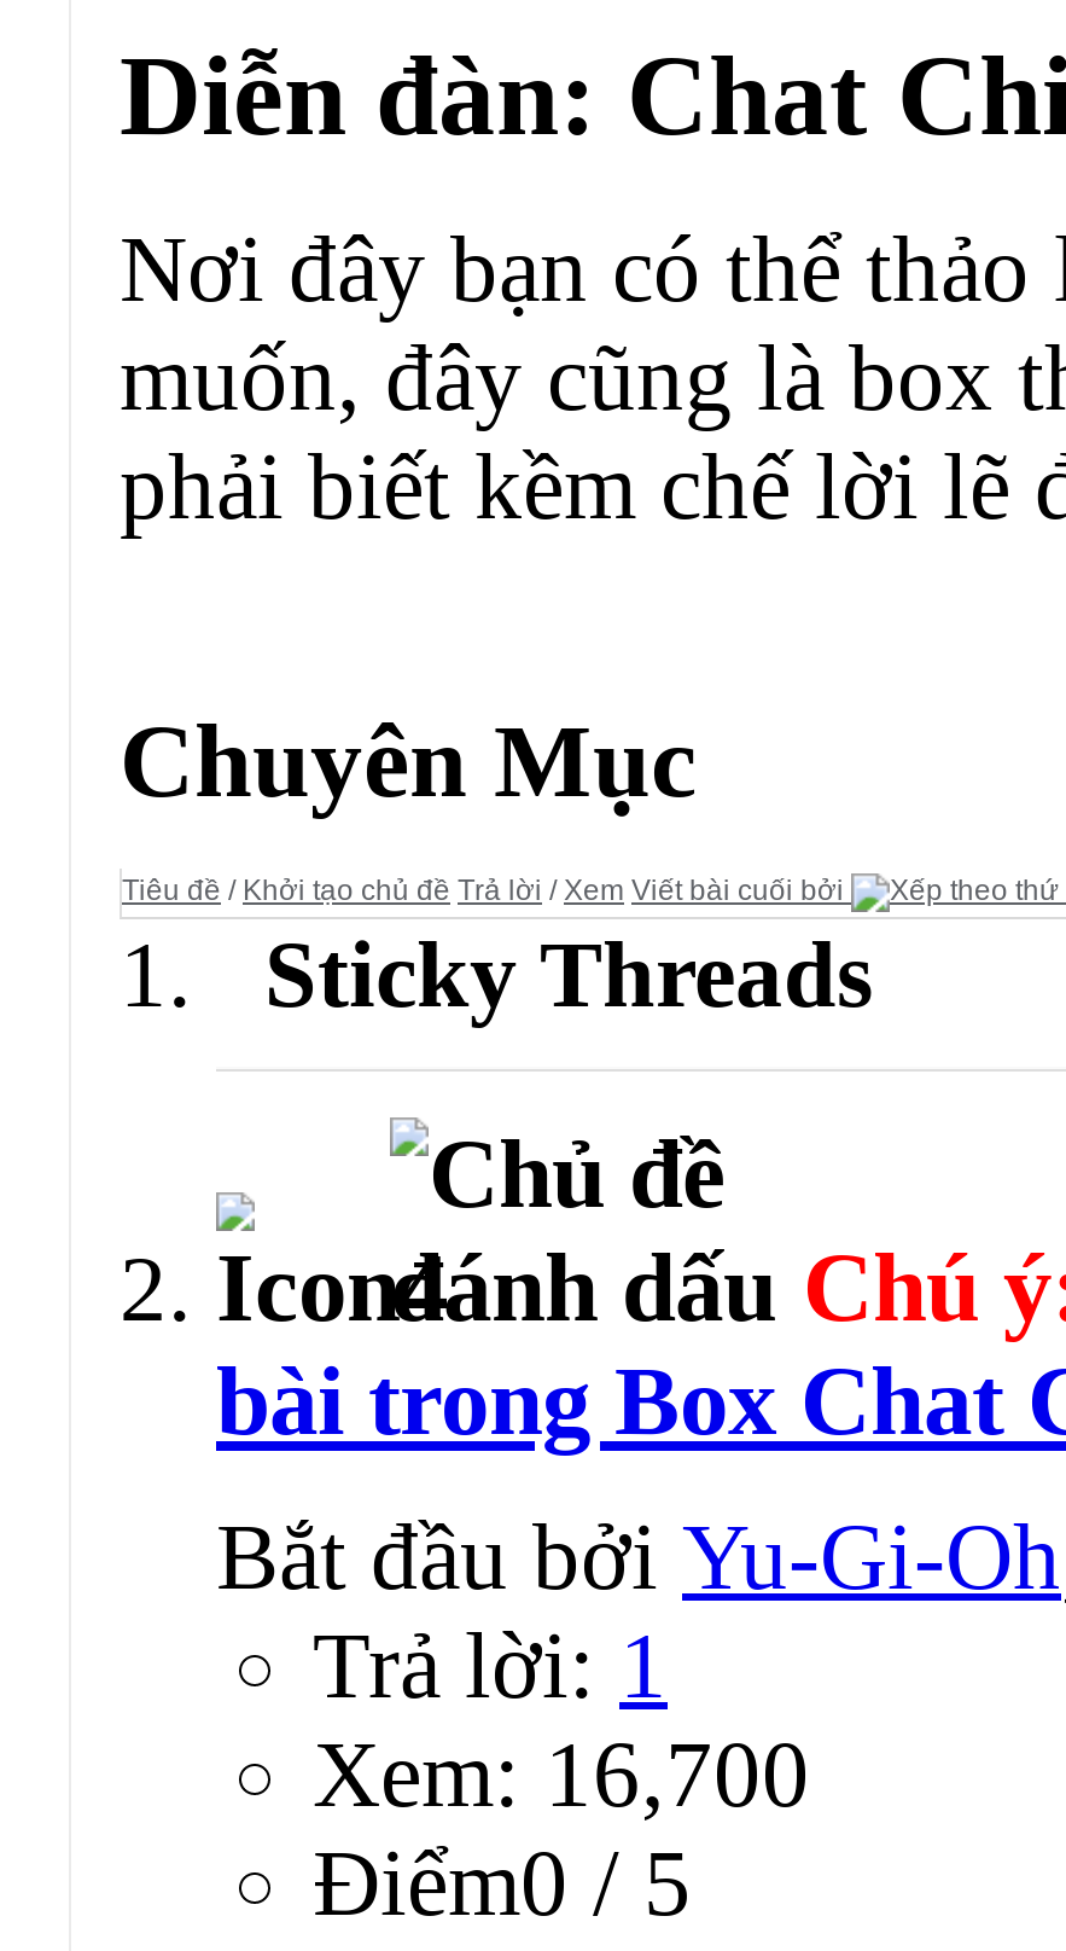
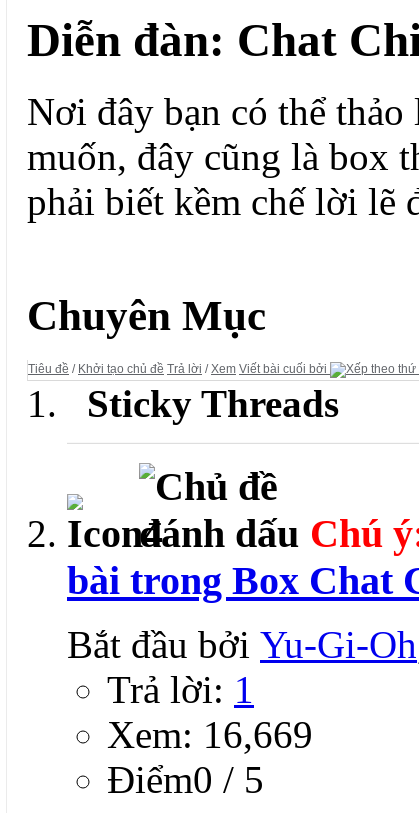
[313,1722,810,1826] Xem: 16,700 -> [107,713,313,756] Xem: 16,669

